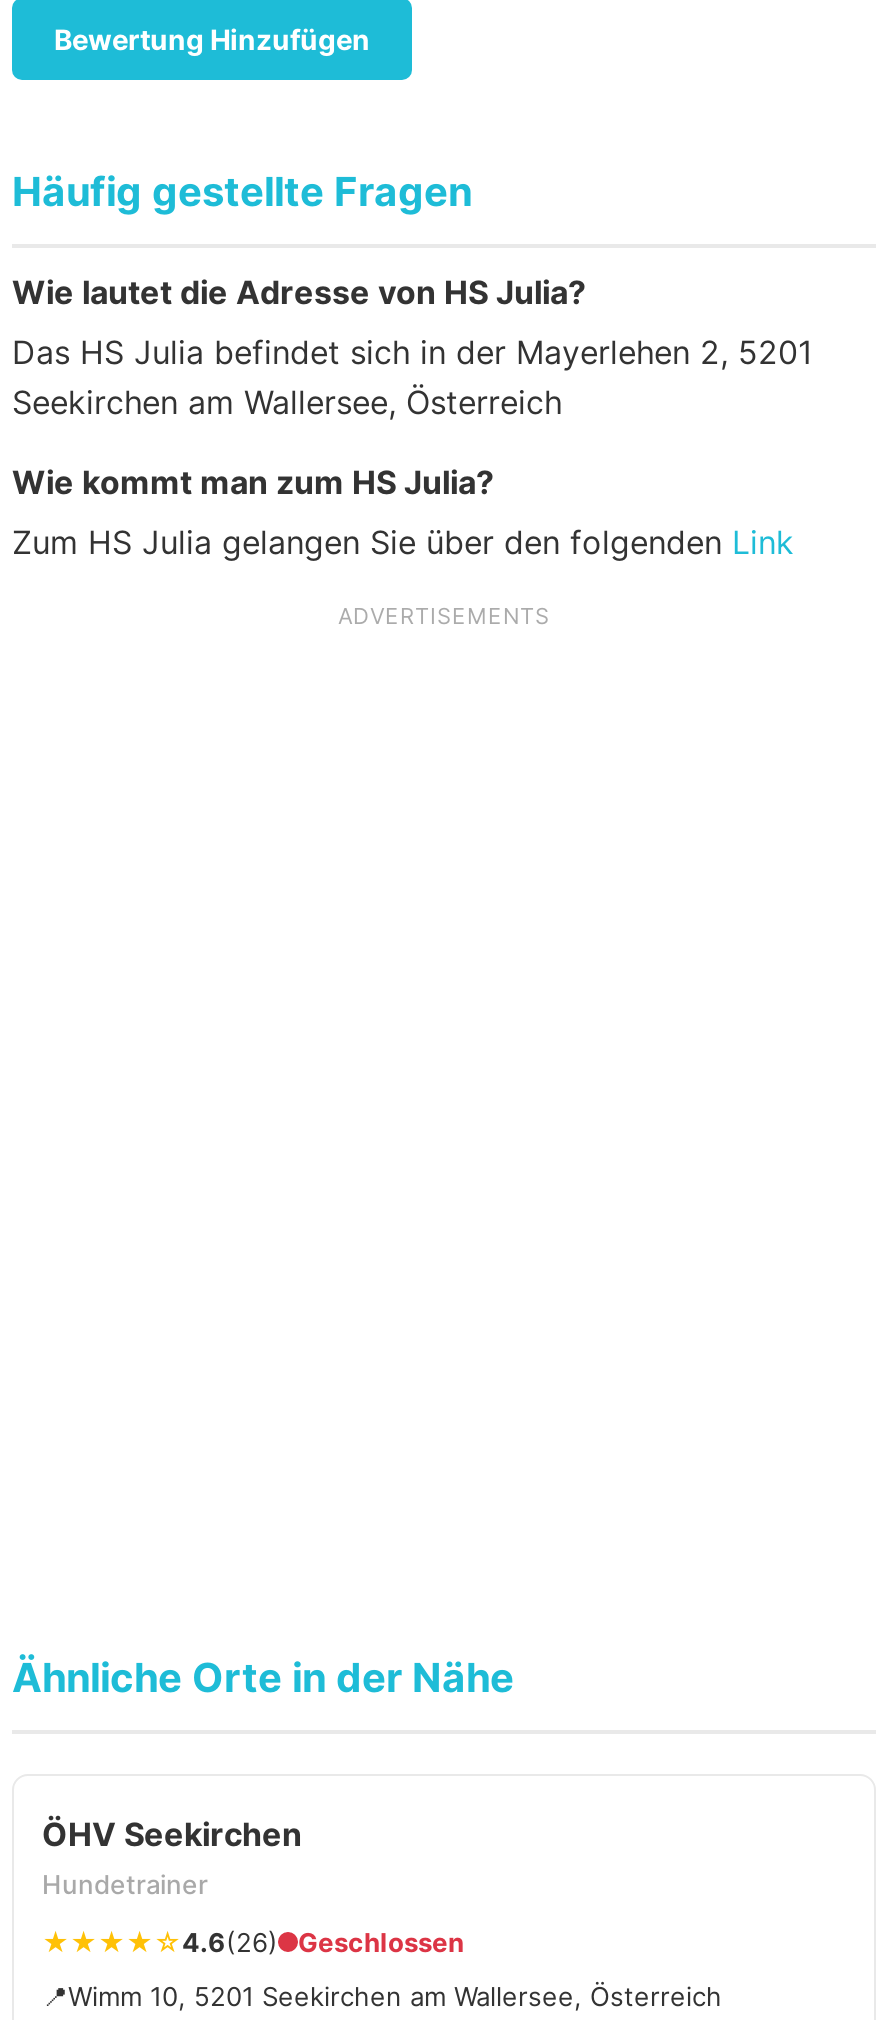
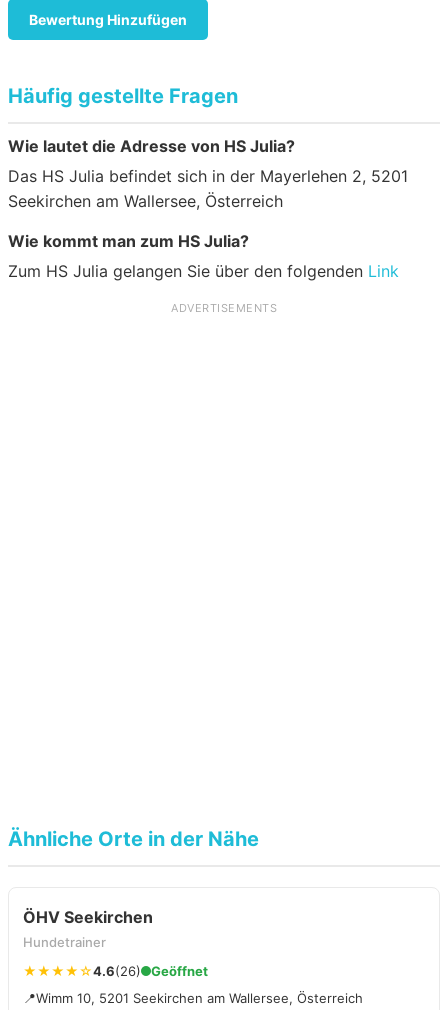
[298,1926,464,1958] Geschlossen -> [151,963,208,979] Geöffnet

